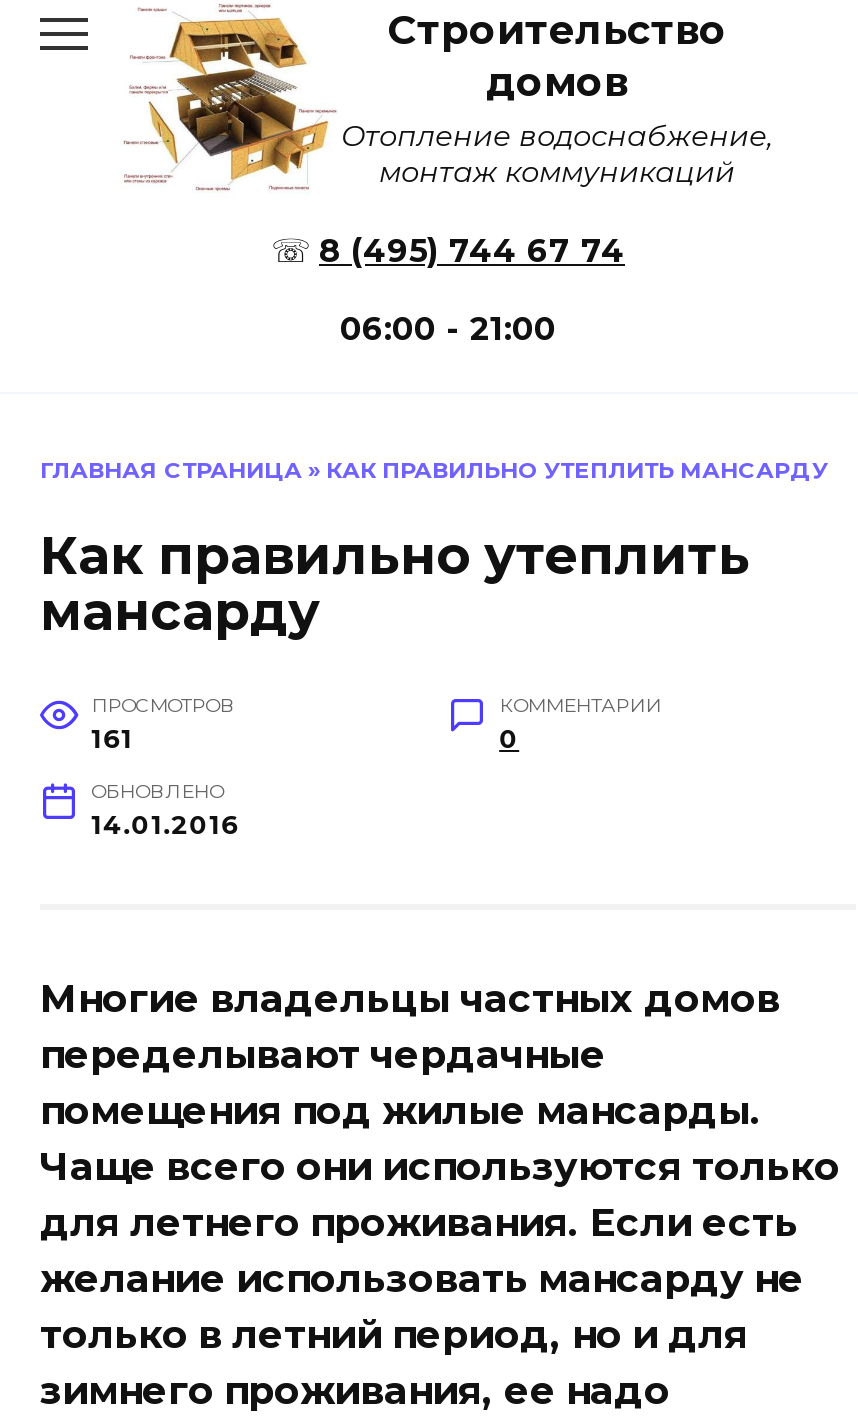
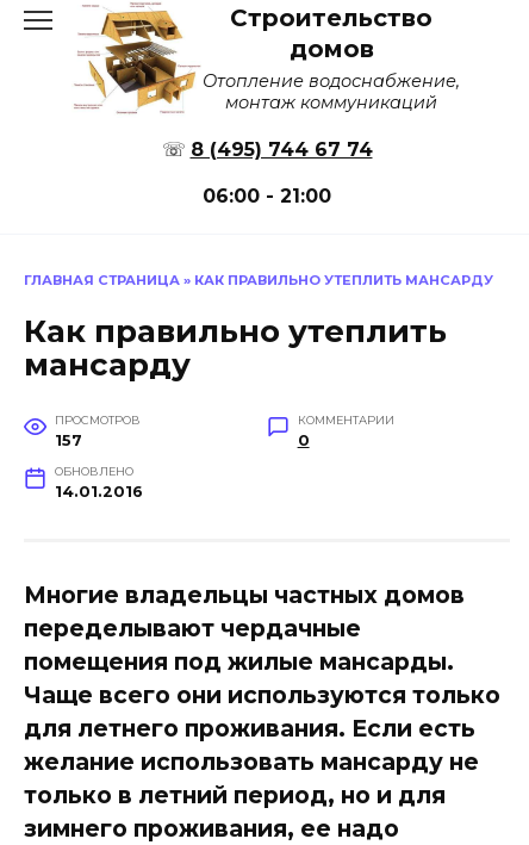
[91,724,133,754] 161 -> [54,431,82,449] 157

